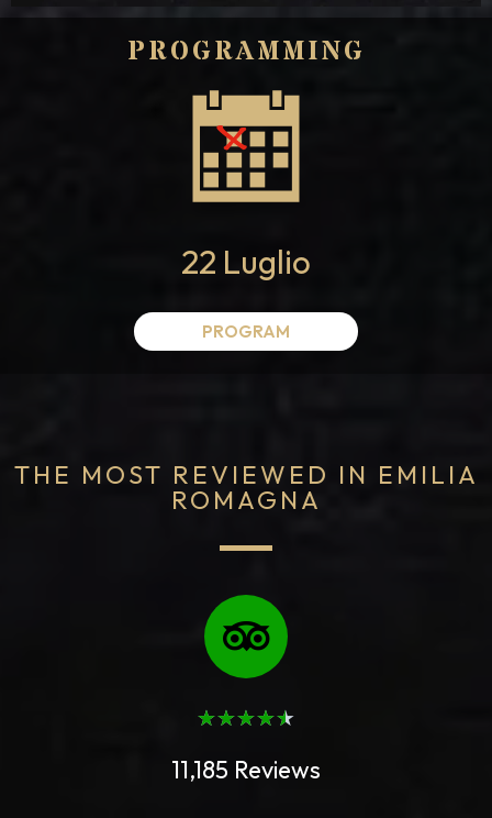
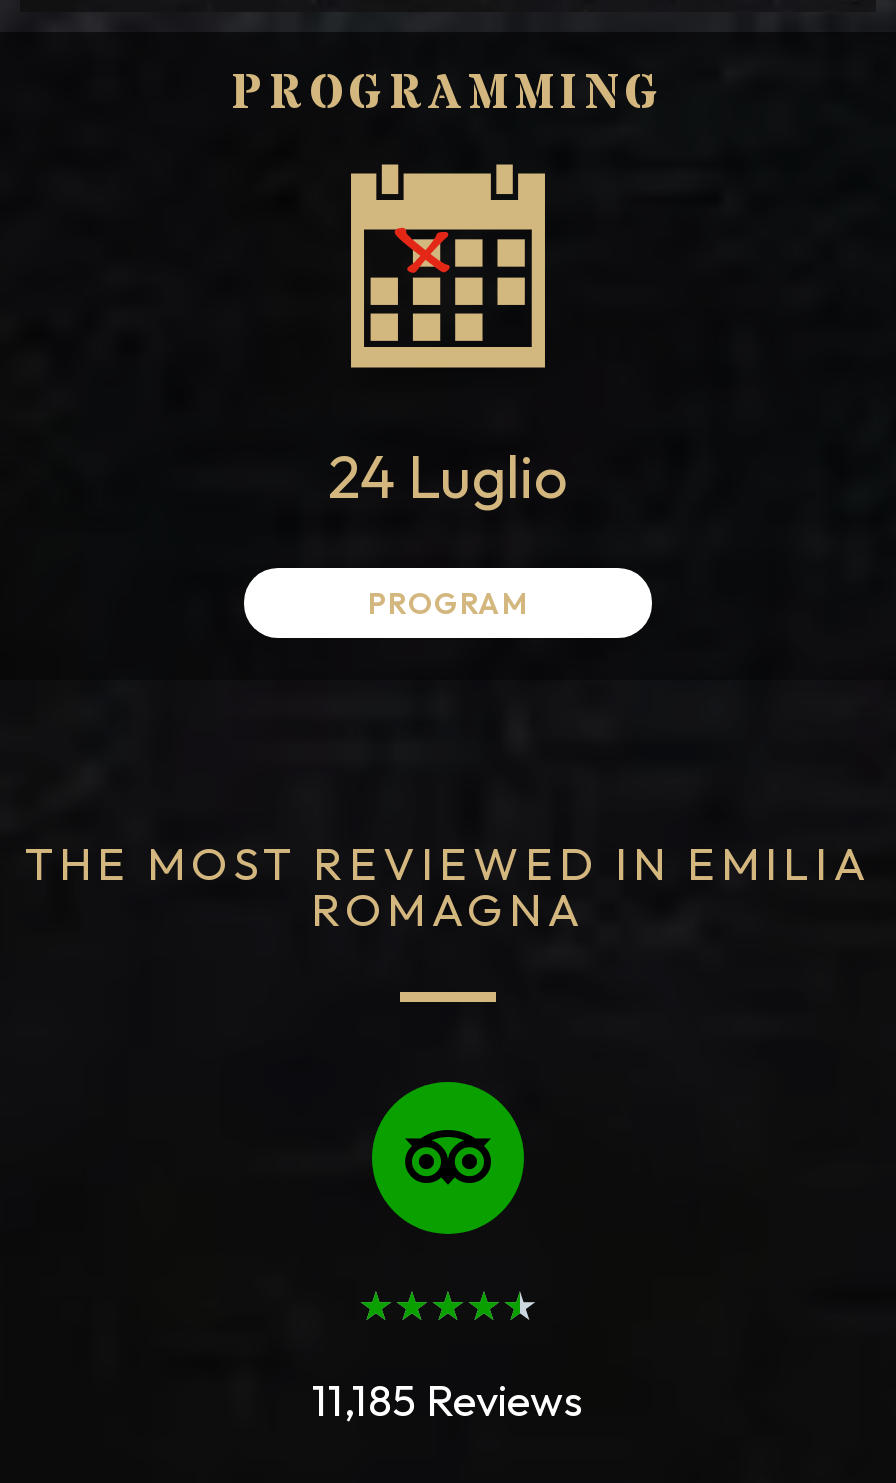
[181,241,311,283] 22 Luglio -> [328,438,568,514] 24 Luglio

